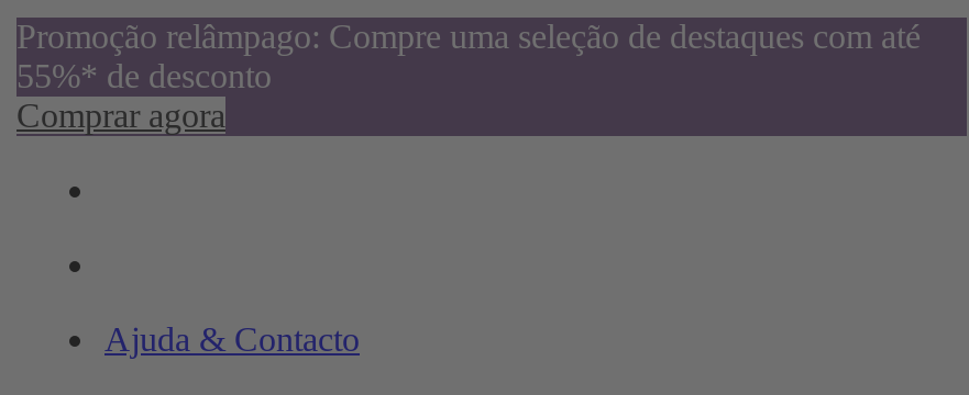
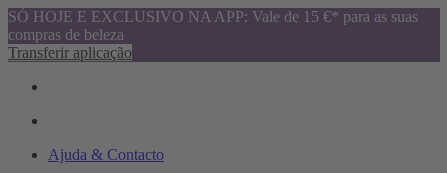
[16,18,921,134] Promoção relâmpago: Compre uma seleção de destaques com até | 55%* de desconto | Comprar agora -> [8,8,418,61] SÓ HOJE E EXCLUSIVO NA APP: Vale de 15 €* para as suas | compras de beleza | Transferir aplicação

